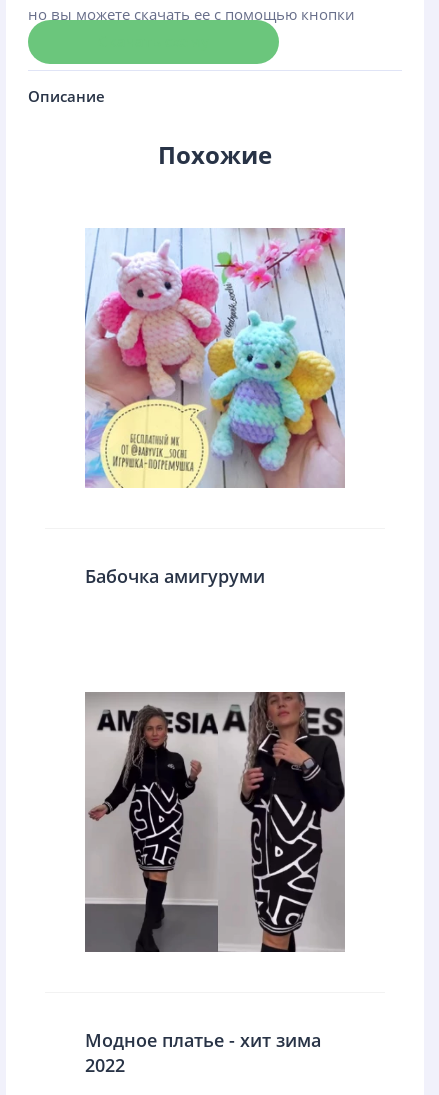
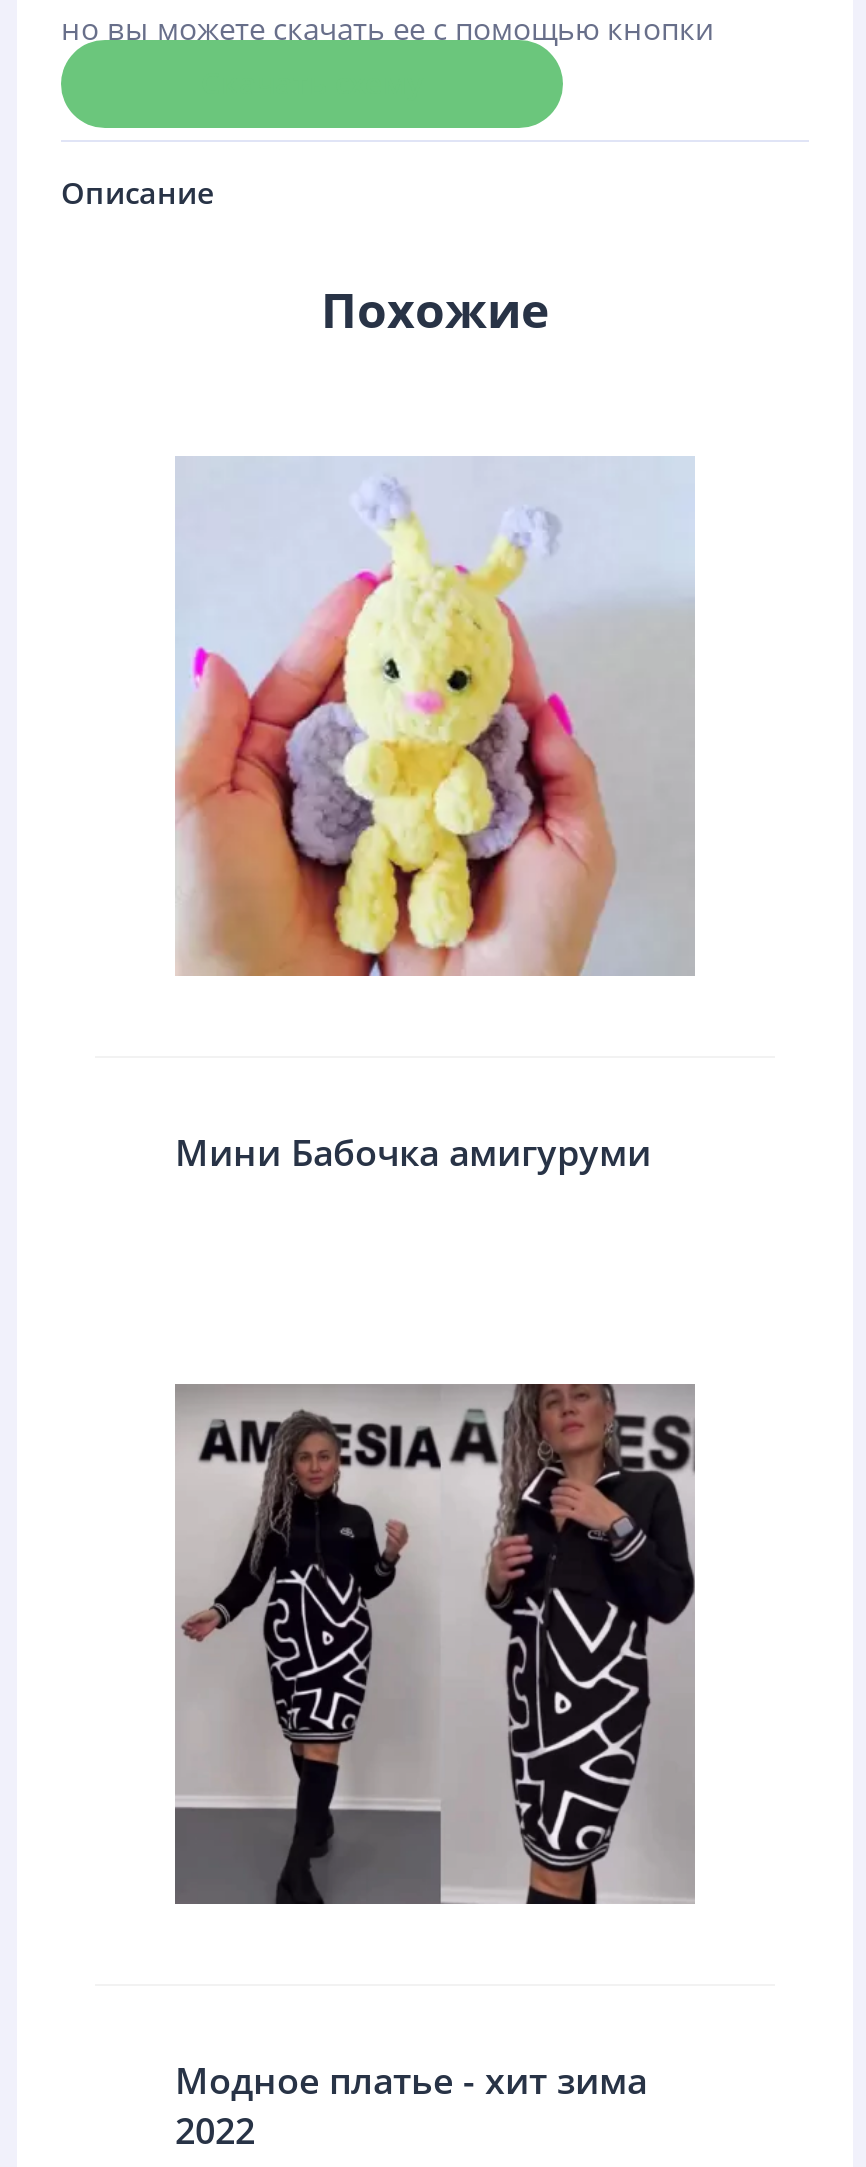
[85,228,345,488] [image] -> [177,456,695,978] [image]
[85,564,265,588] Бабочка амигуруми -> [175,1128,651,1176] Мини Бабочка амигуруми

